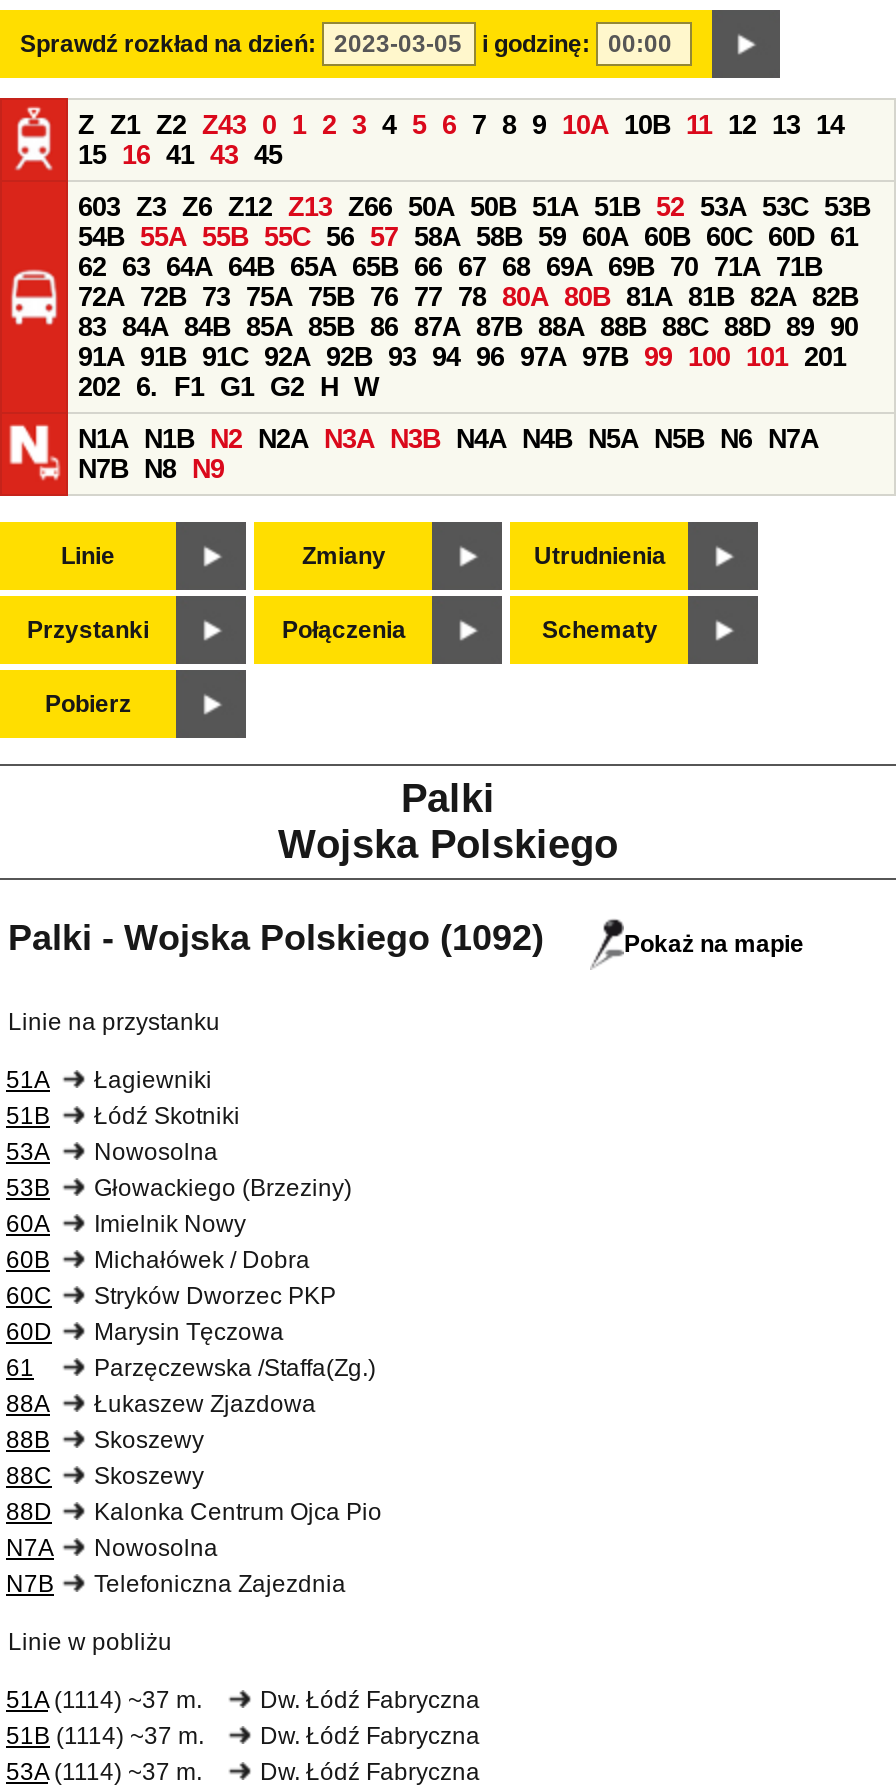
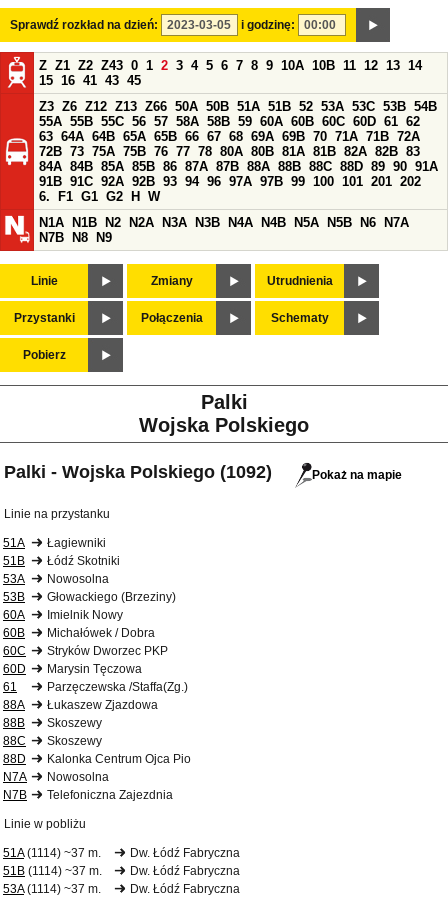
[78,192,870,402] 603 Z3 Z6 Z12 Z13 Z66 50A 50B 51A 51B 52 53A 53C 53B | 54B 55A 55B 55C 56 57 58A 58B 59 60A 60B 60C 60D 61 | 62 63 64A 64B 65A 65B 66 67 68 69A 69B 70 71A 71B | 72A 72B 73 75A 75B 76 77 78 80A 80B 81A 81B 82A 82B | 83 84A 84B 85A 85B 86 87A 87B 88A 88B 88C 88D 89 90 | 91A 91B 91C 92A 92B 93 94 96 97A 97B 99 100 101 201 | 202 6. F1 G1 G2 H W -> [39,99,438,204] Z3 Z6 Z12 Z13 Z66 50A 50B 51A 51B 52 53A 53C 53B 54B | 55A 55B 55C 56 57 58A 58B 59 60A 60B 60C 60D 61 62 | 63 64A 64B 65A 65B 66 67 68 69A 69B 70 71A 71B 72A | 72B 73 75A 75B 76 77 78 80A 80B 81A 81B 82A 82B 83 | 84A 84B 85A 85B 86 87A 87B 88A 88B 88C 88D 89 90 91A | 91B 91C 92A 92B 93 94 96 97A 97B 99 100 101 201 202 | 6. F1 G1 G2 H W

